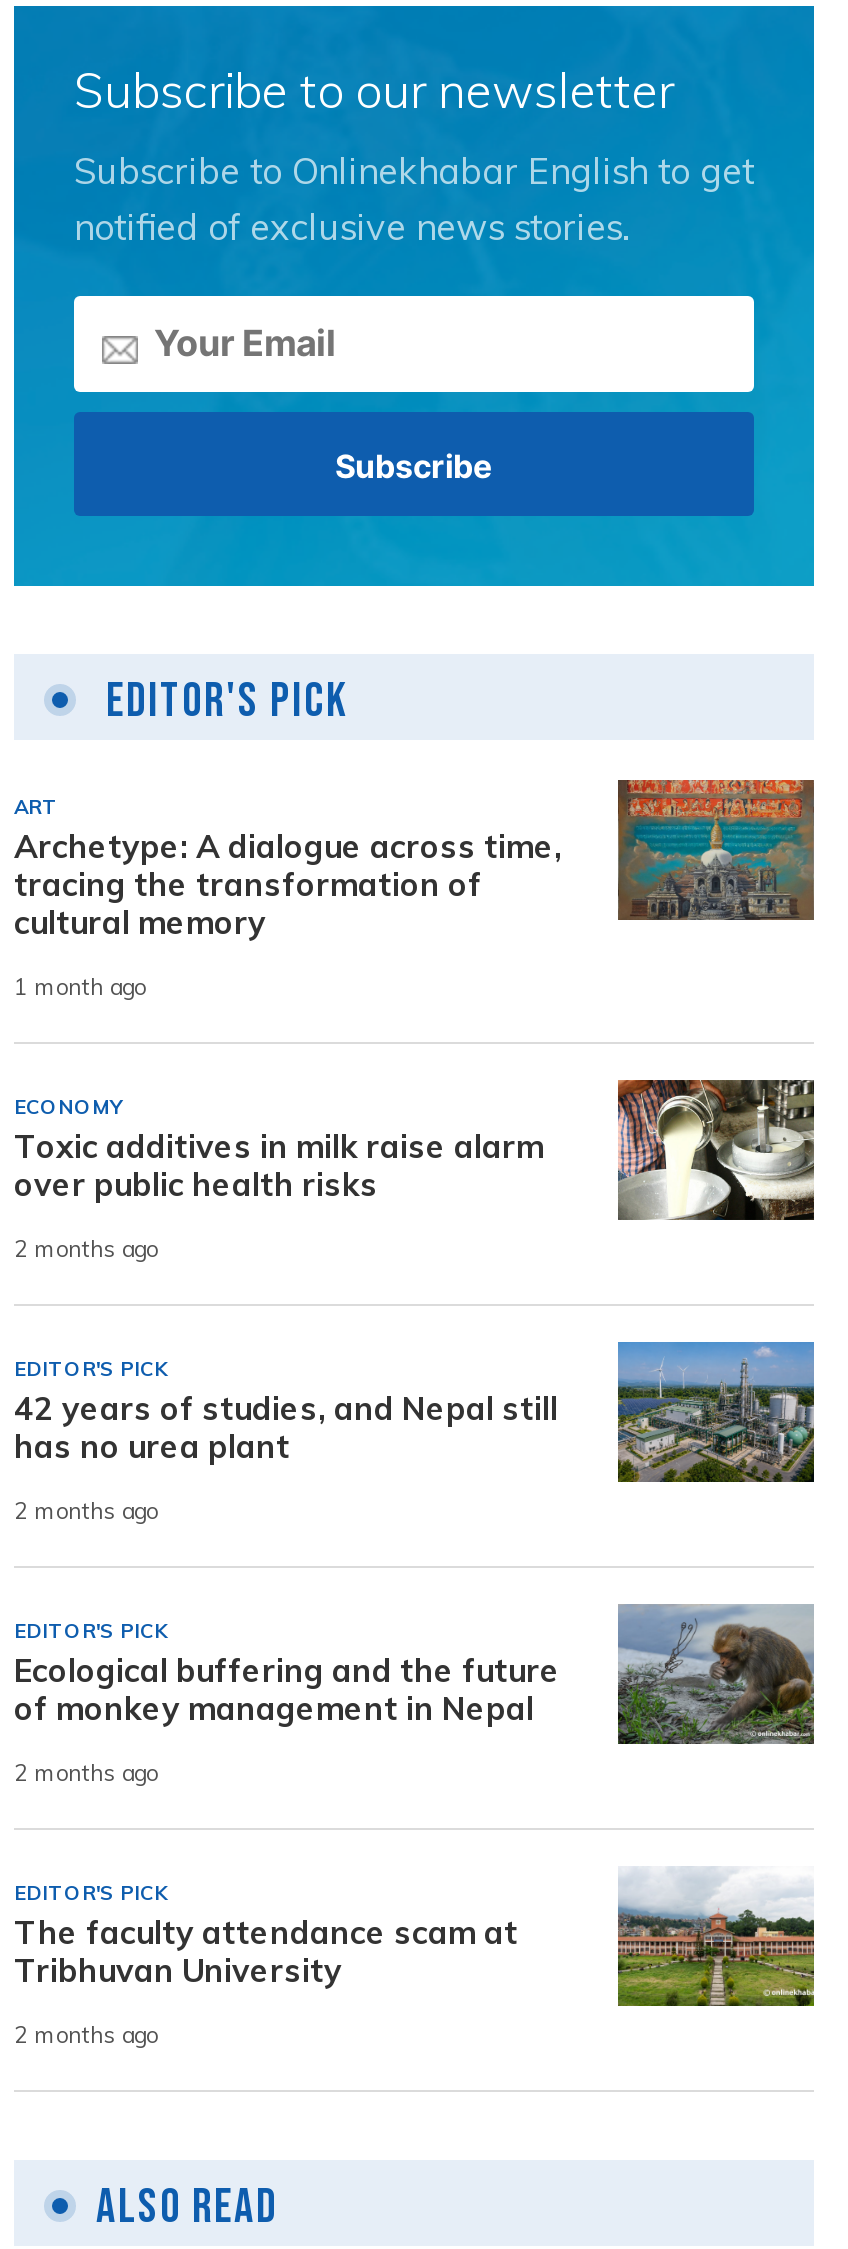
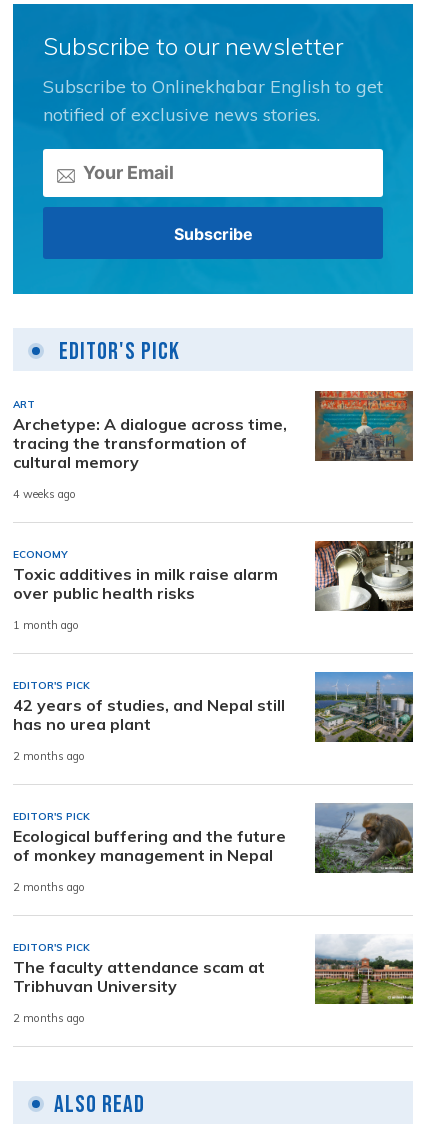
[14,972,146,1000] 1 month ago -> [13,487,76,501] 4 weeks ago
[14,1234,158,1262] 2 months ago -> [13,618,79,632] 1 month ago

